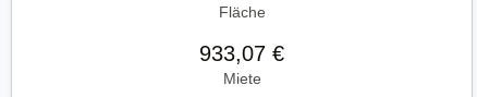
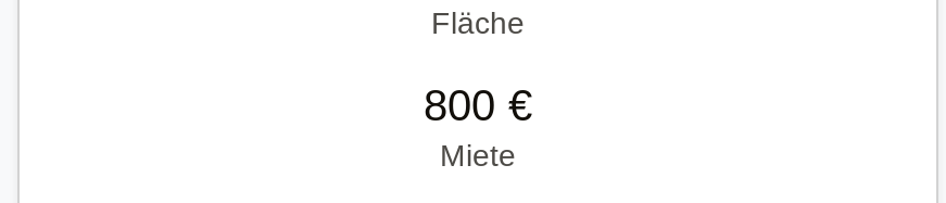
[199,41,284,65] 933,07 € -> [424,82,532,129] 800 €

